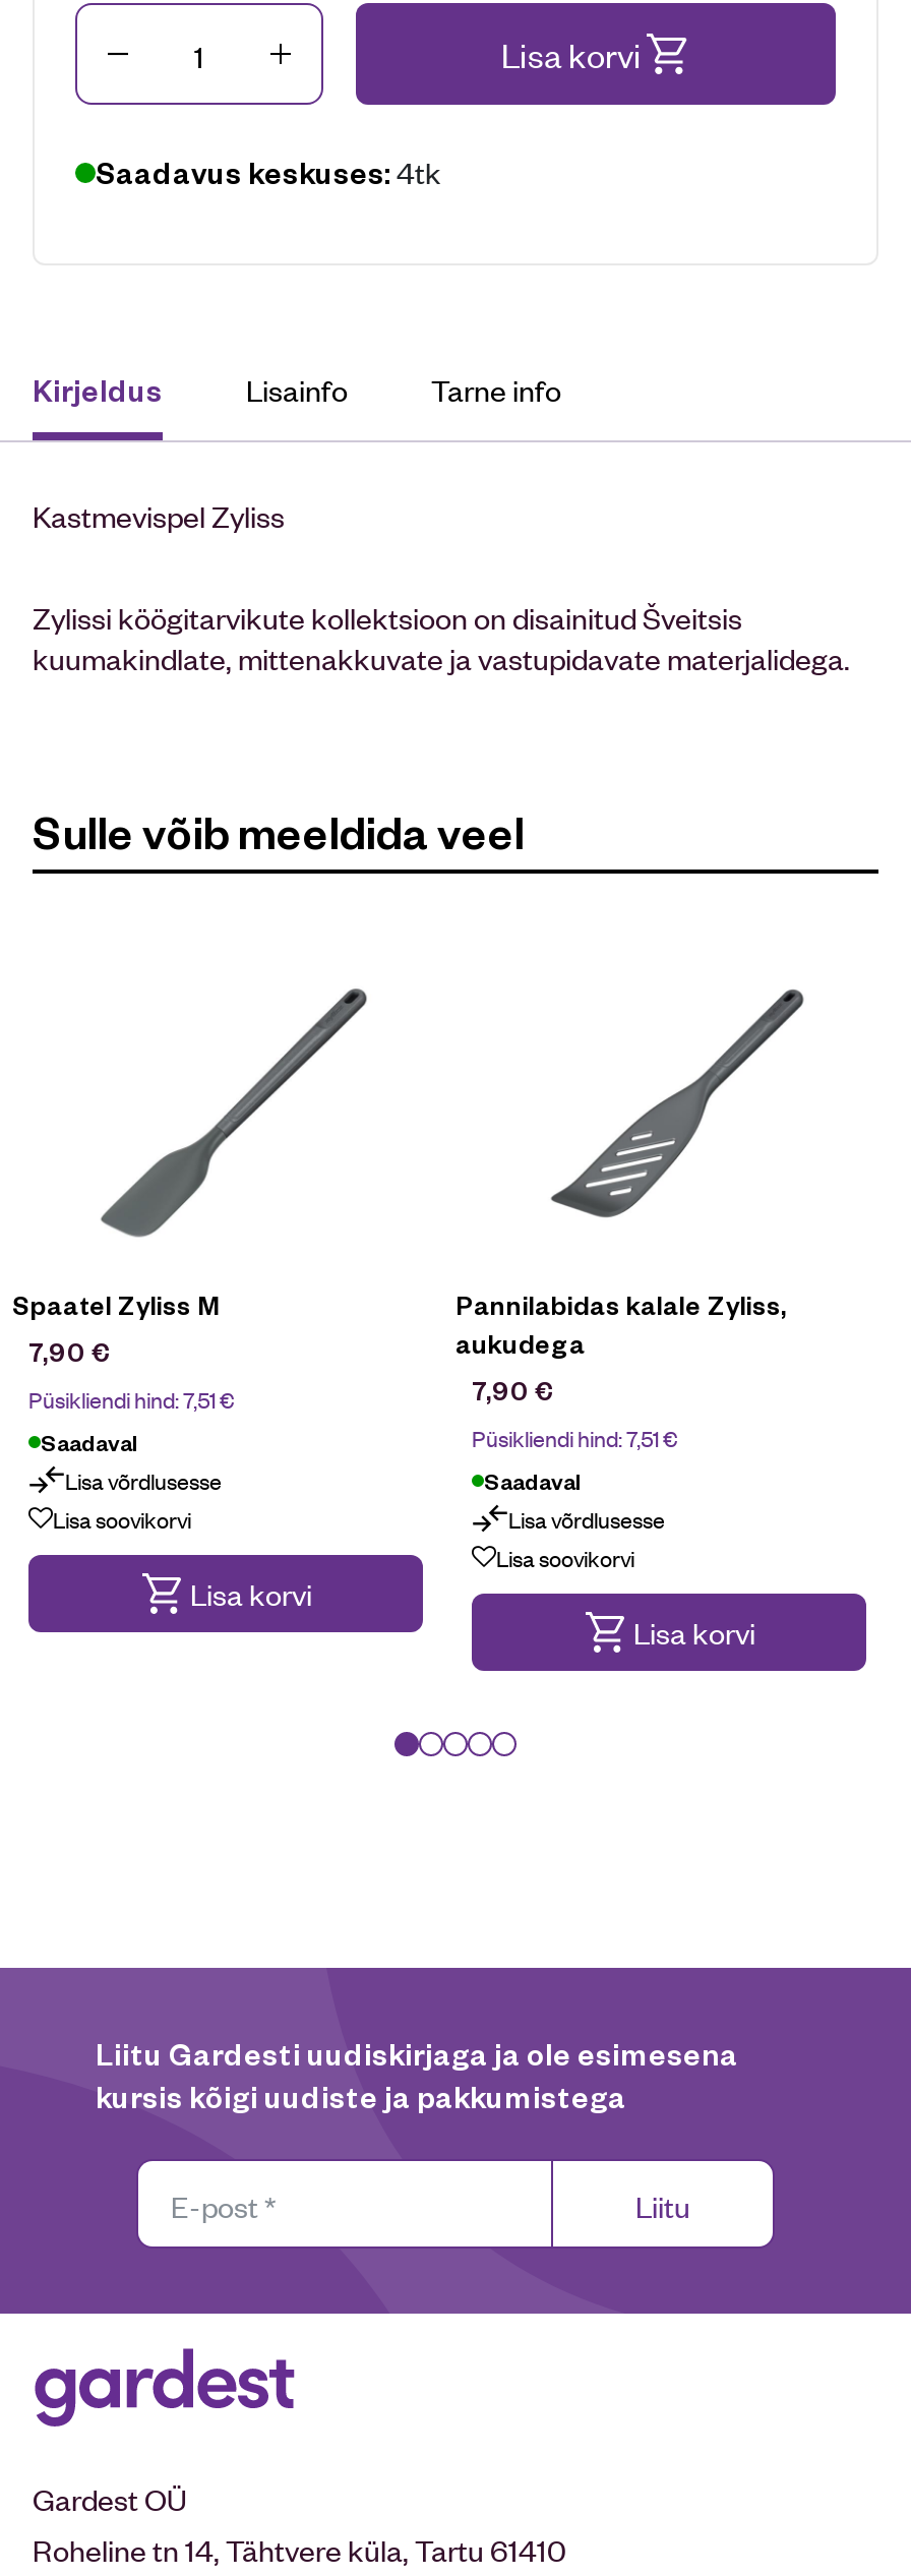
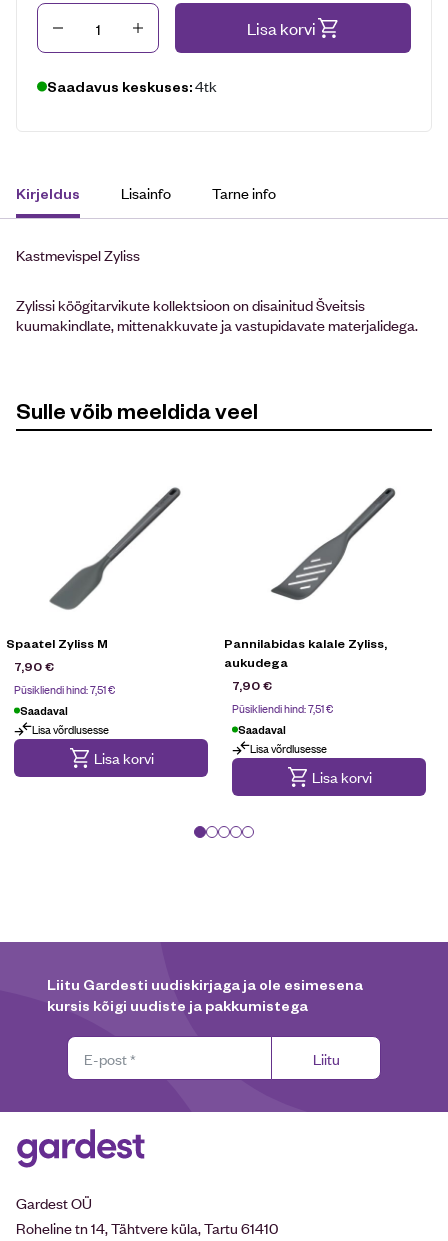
[53,1500,191,1536] Lisa soovikorvi -> none
[496,1538,634,1575] Lisa soovikorvi -> none

